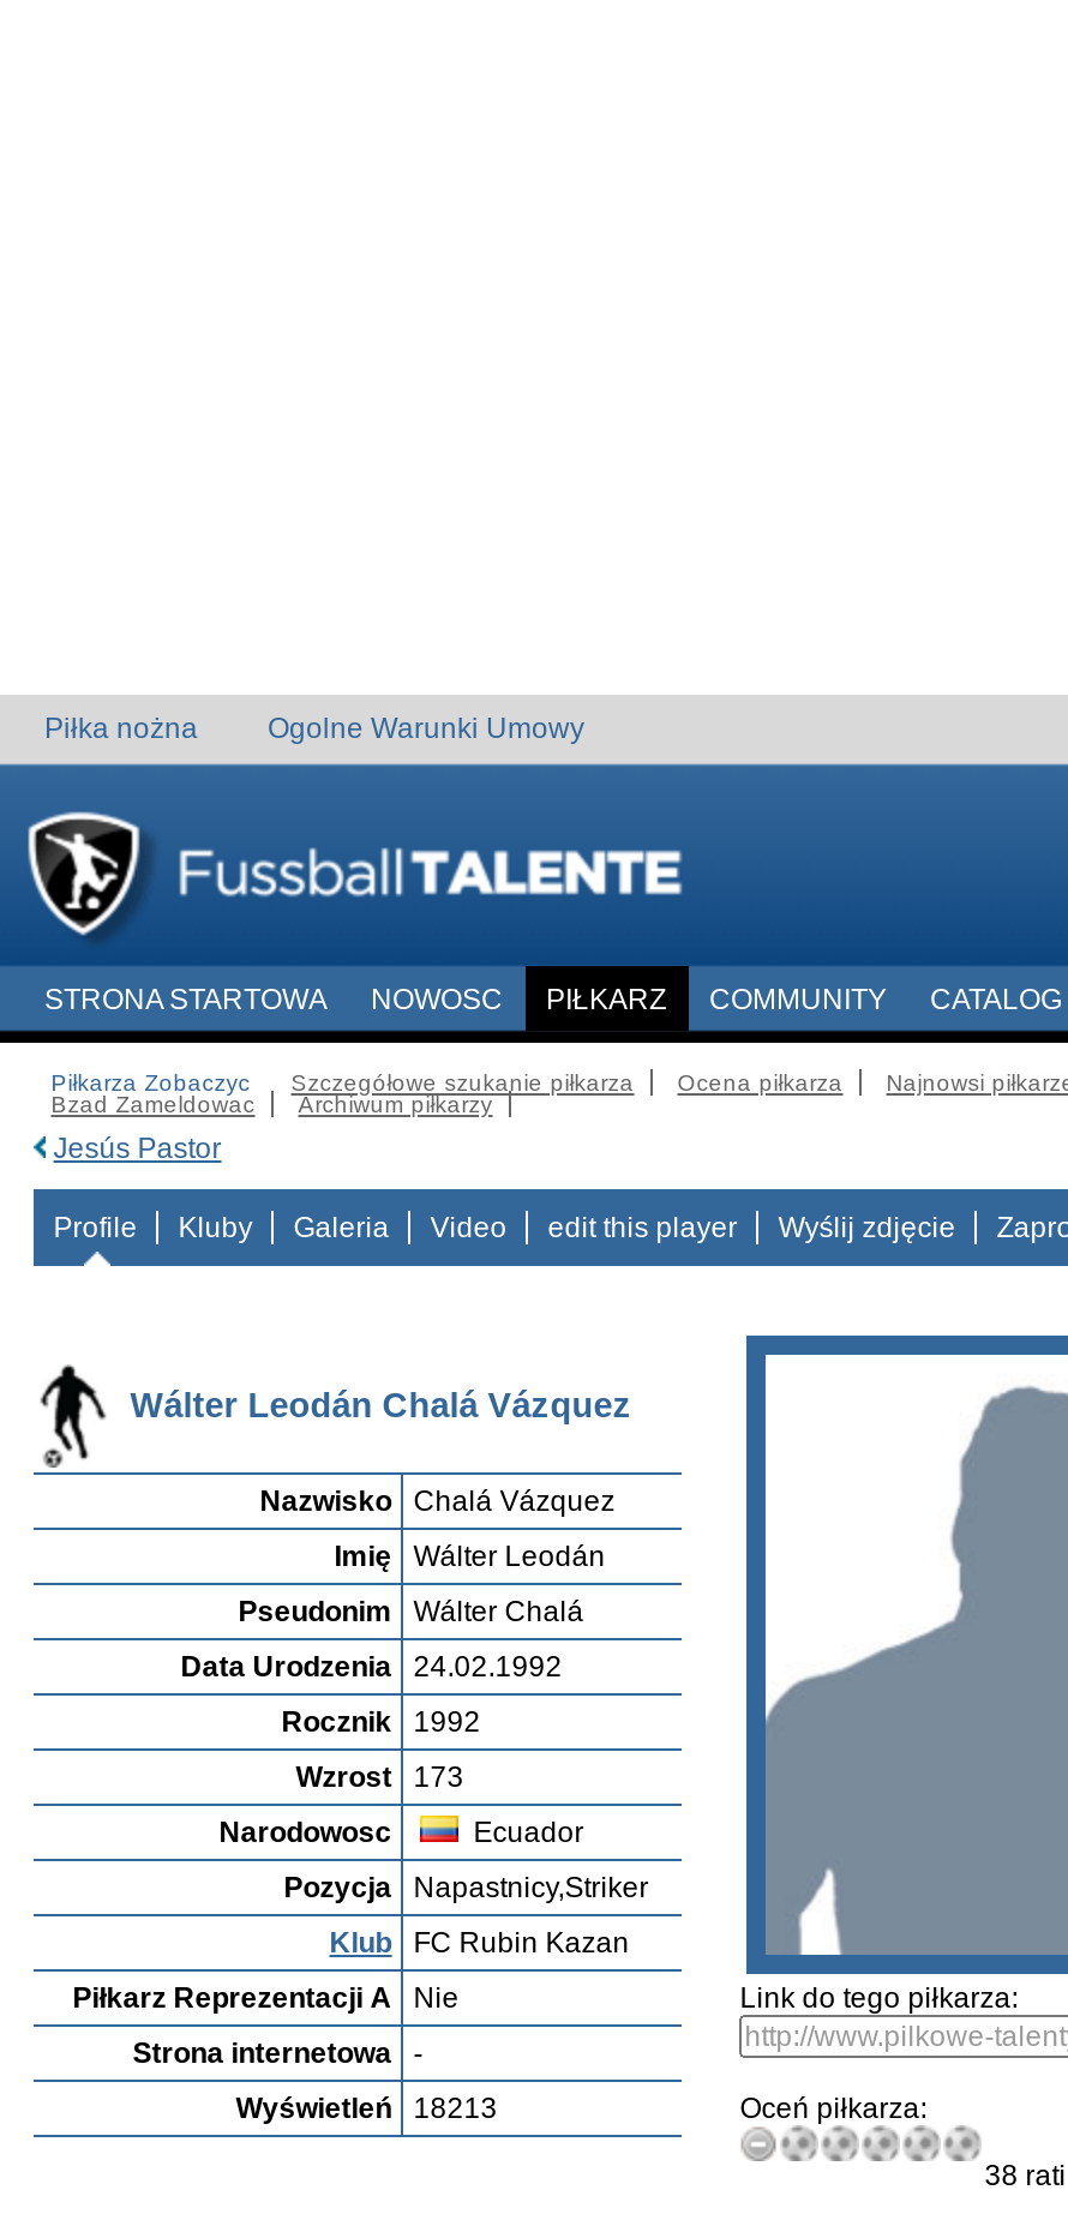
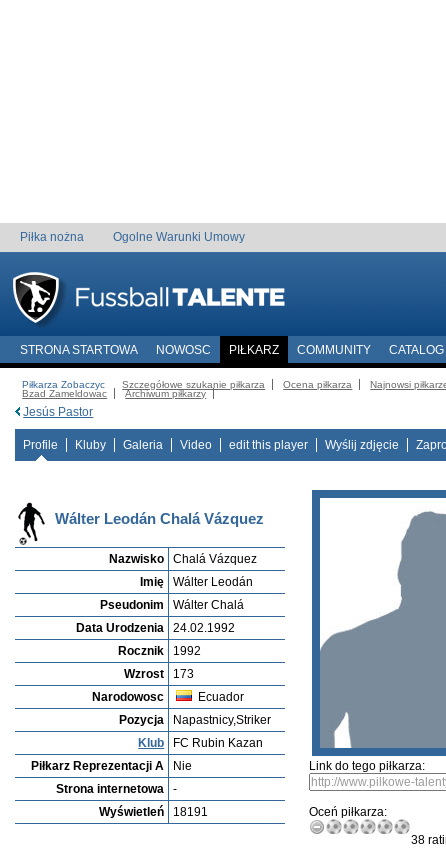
[236,2092,498,2125] Wyświetleń 18213 -> [99,805,208,819] Wyświetleń 18191

